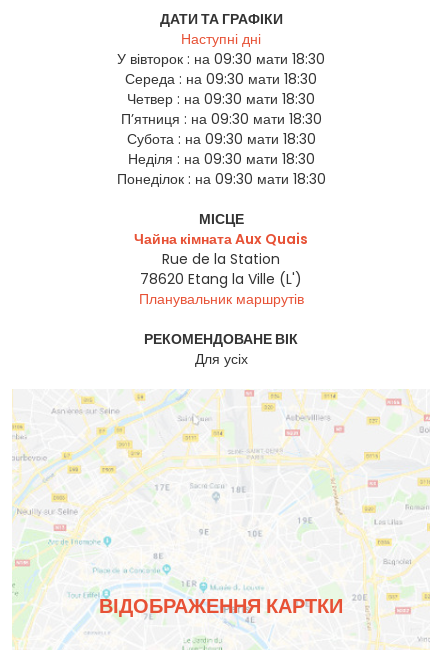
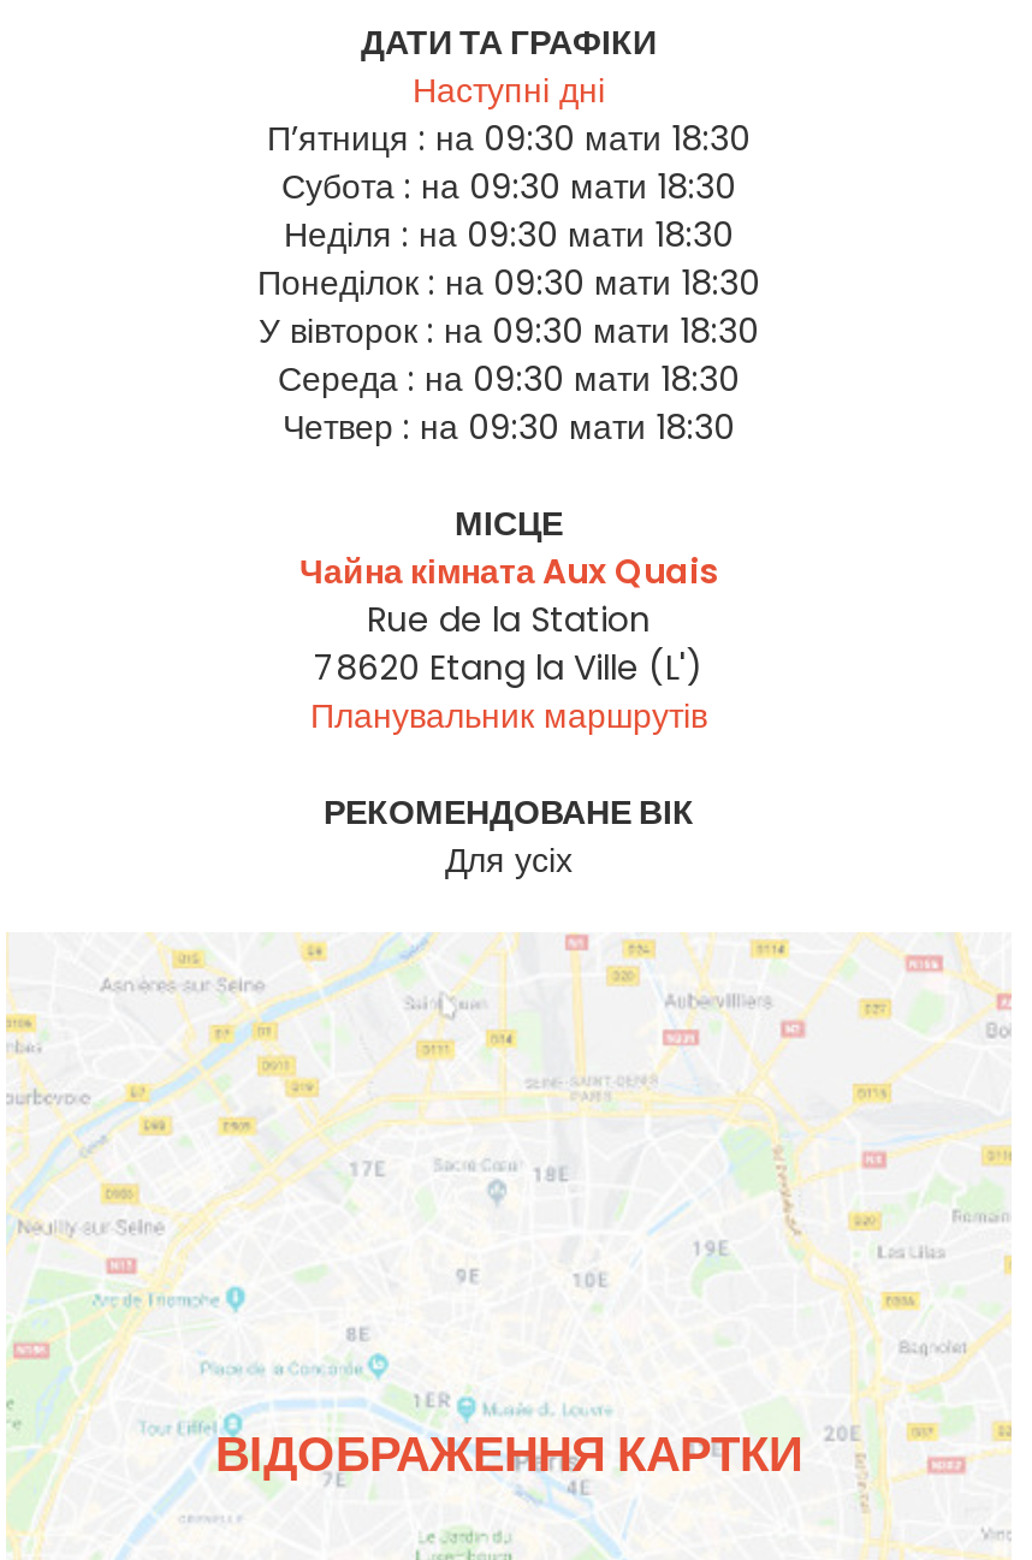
moved [117,49,325,109] -> [259,307,759,452]: У вівторок : на 09:30 мати 18:30 | Середа : на 09:30 мати 18:30 | Четвер : на 09:30 мати 18:30
moved [116,109,325,189] -> [257,115,760,307]: П’ятниця : на 09:30 мати 18:30 | Субота : на 09:30 мати 18:30 | Неділя : на 09:30 мати 18:30 | Понеділок : на 09:30 мати 18:30

